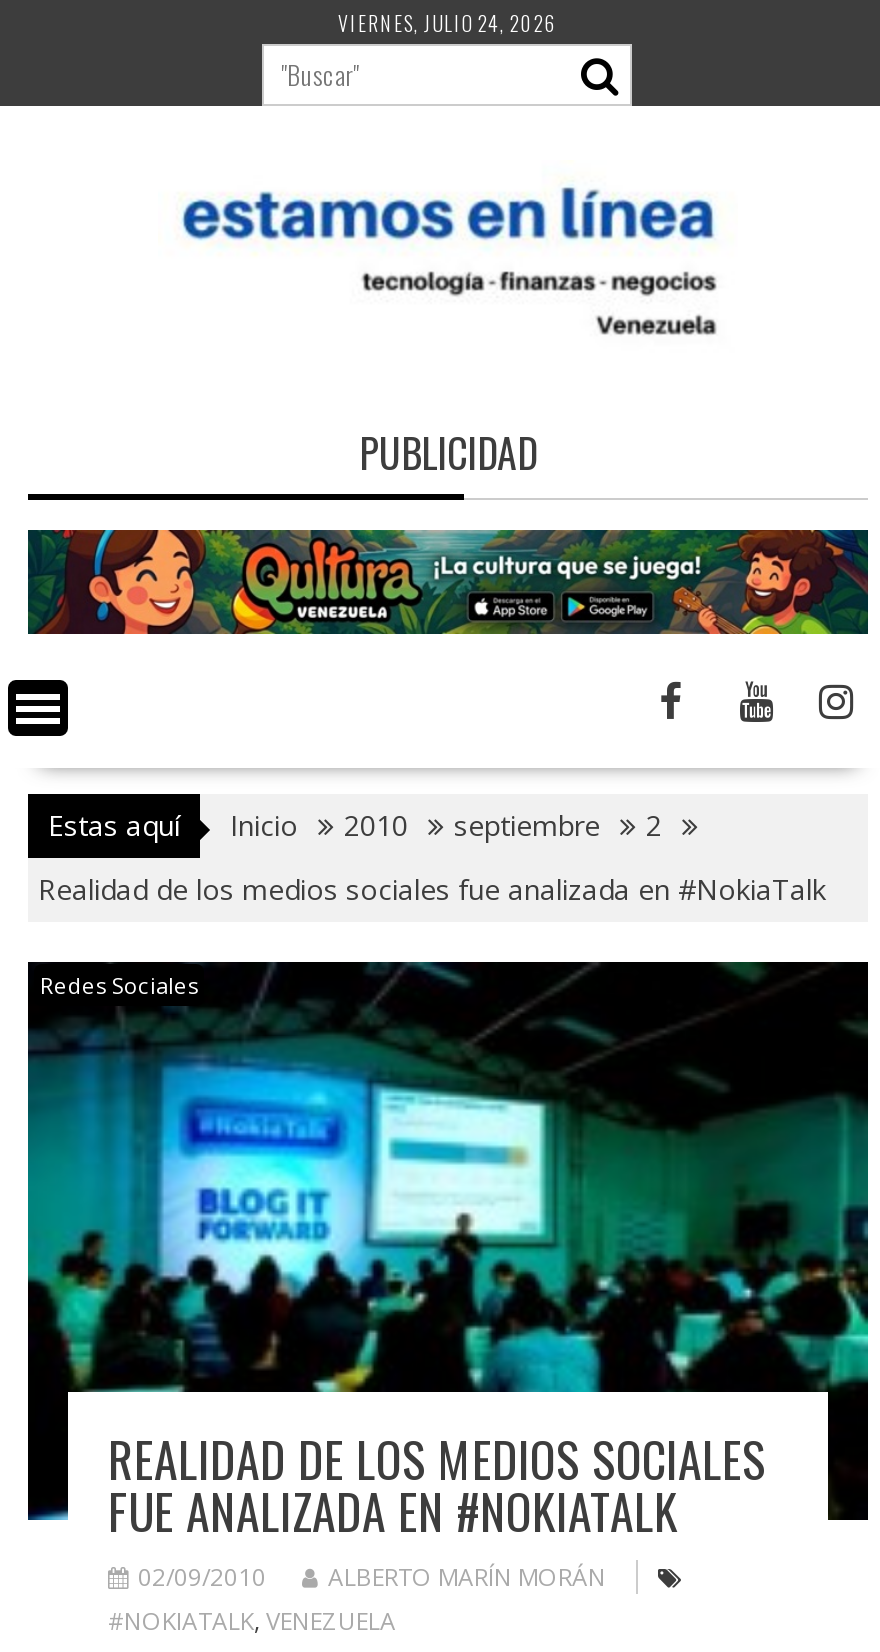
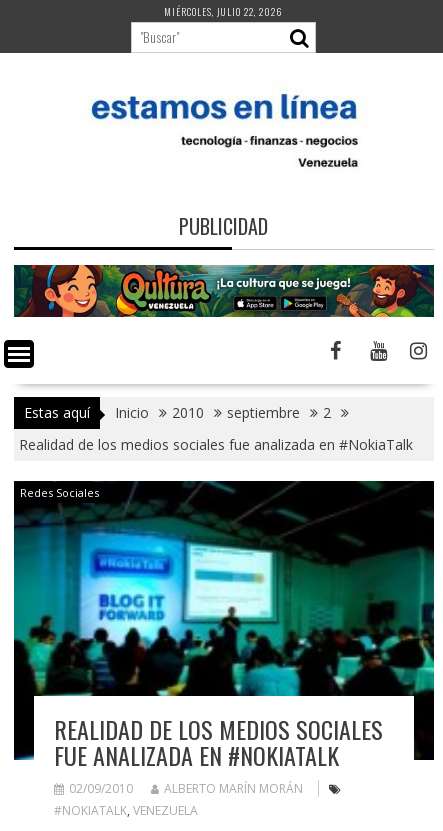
[338,8,558,38] VIERNES, JULIO 24, 2026 -> [164,4,283,19] MIÉRCOLES, JULIO 22, 2026

